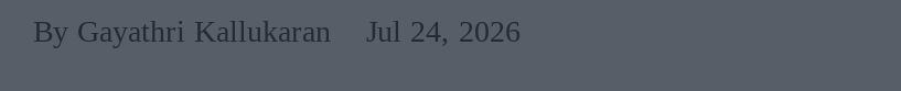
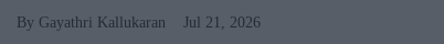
[77,15,521,48] Gayathri Kallukaran Jul 24, 2026 -> [39,15,261,31] Gayathri Kallukaran Jul 21, 2026

